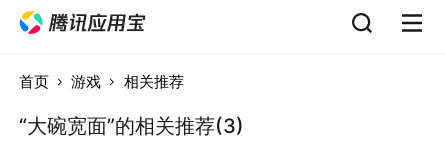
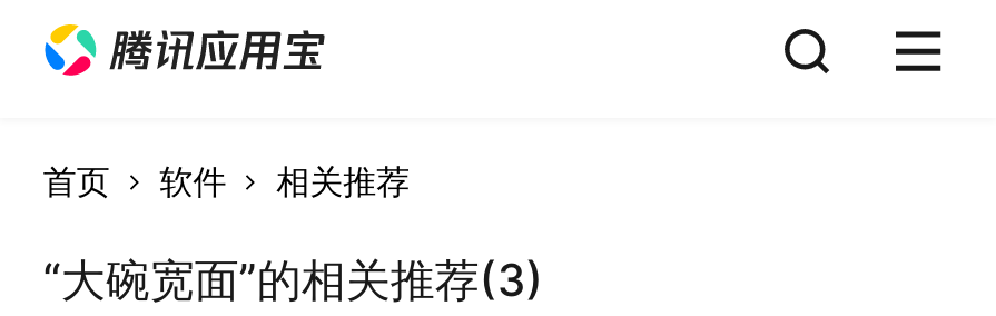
[71,73,101,91] 游戏 -> [160,162,227,202] 软件

